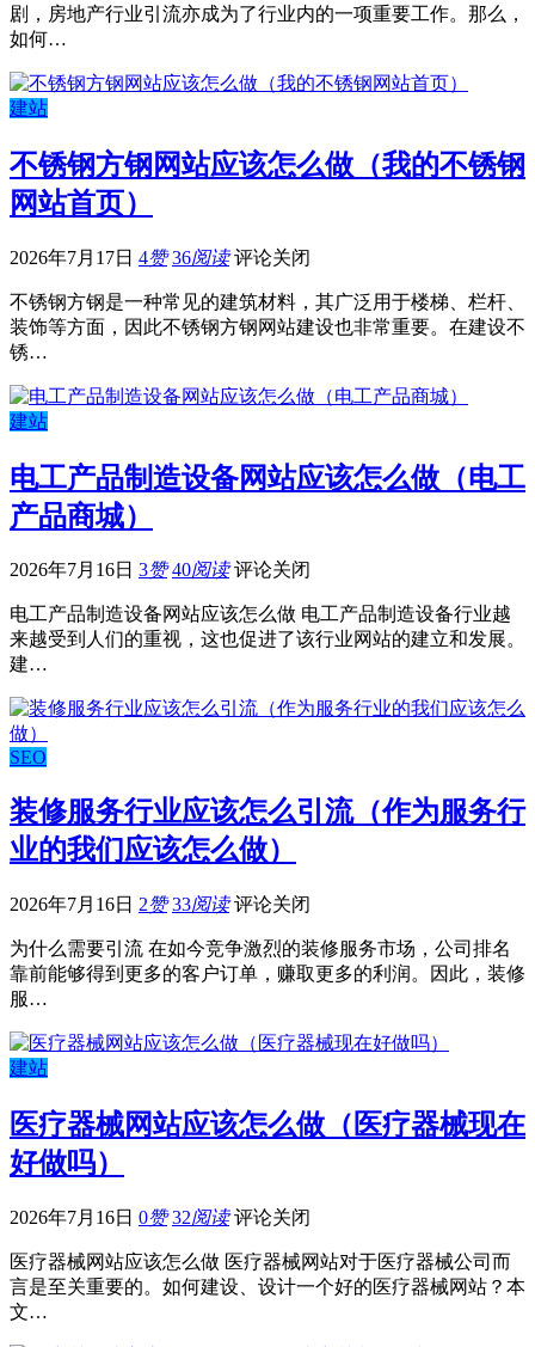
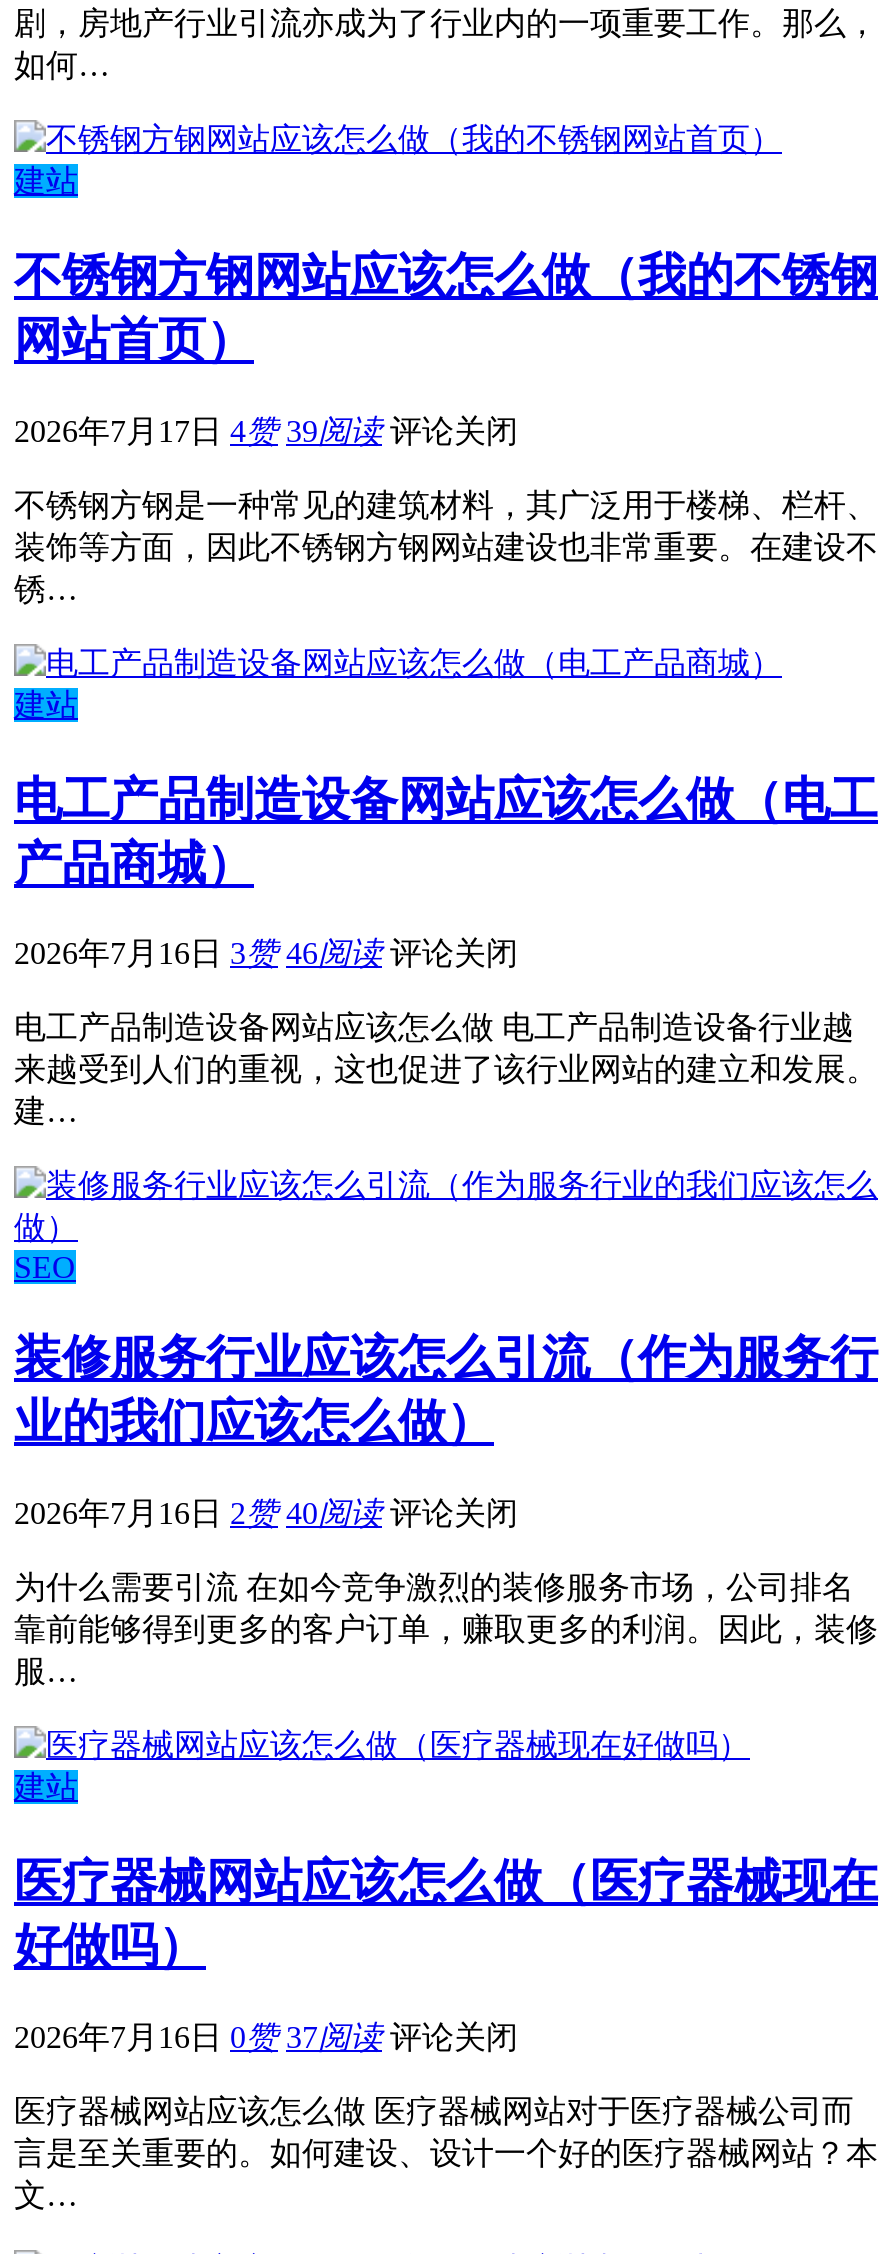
[10,247,310,267] 2026年7月17日4赞 36阅读 评论关闭 -> [14,413,518,447] 2026年7月17日4赞 39阅读 评论关闭
[10,560,310,580] 2026年7月16日3赞 40阅读 评论关闭 -> [14,937,518,971] 2026年7月16日3赞 46阅读 评论关闭
[10,894,310,915] 2026年7月16日2赞 33阅读 评论关闭 -> [14,1496,518,1530] 2026年7月16日2赞 40阅读 评论关闭
[10,1207,310,1228] 2026年7月16日0赞 32阅读 评论关闭 -> [14,2020,518,2054] 2026年7月16日0赞 37阅读 评论关闭

